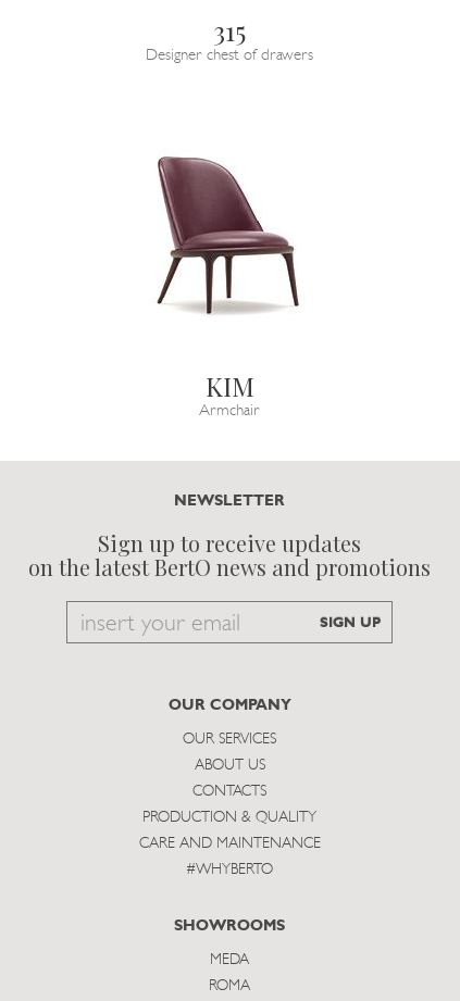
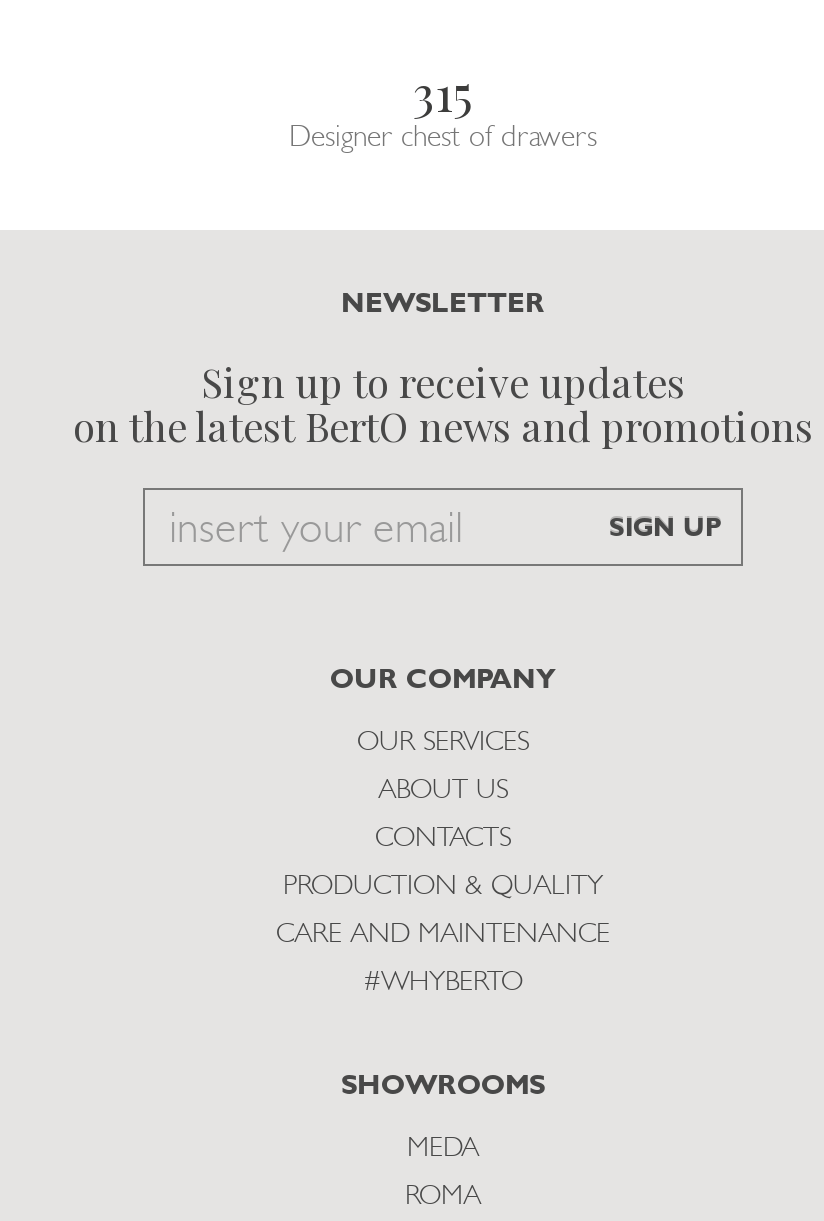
[157,157,299,314] [image] -> none
[199,369,260,420] KIM | Armchair -> none

